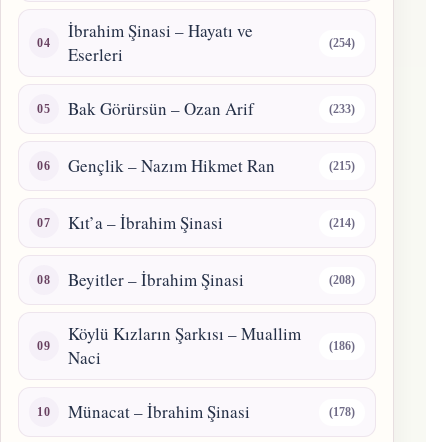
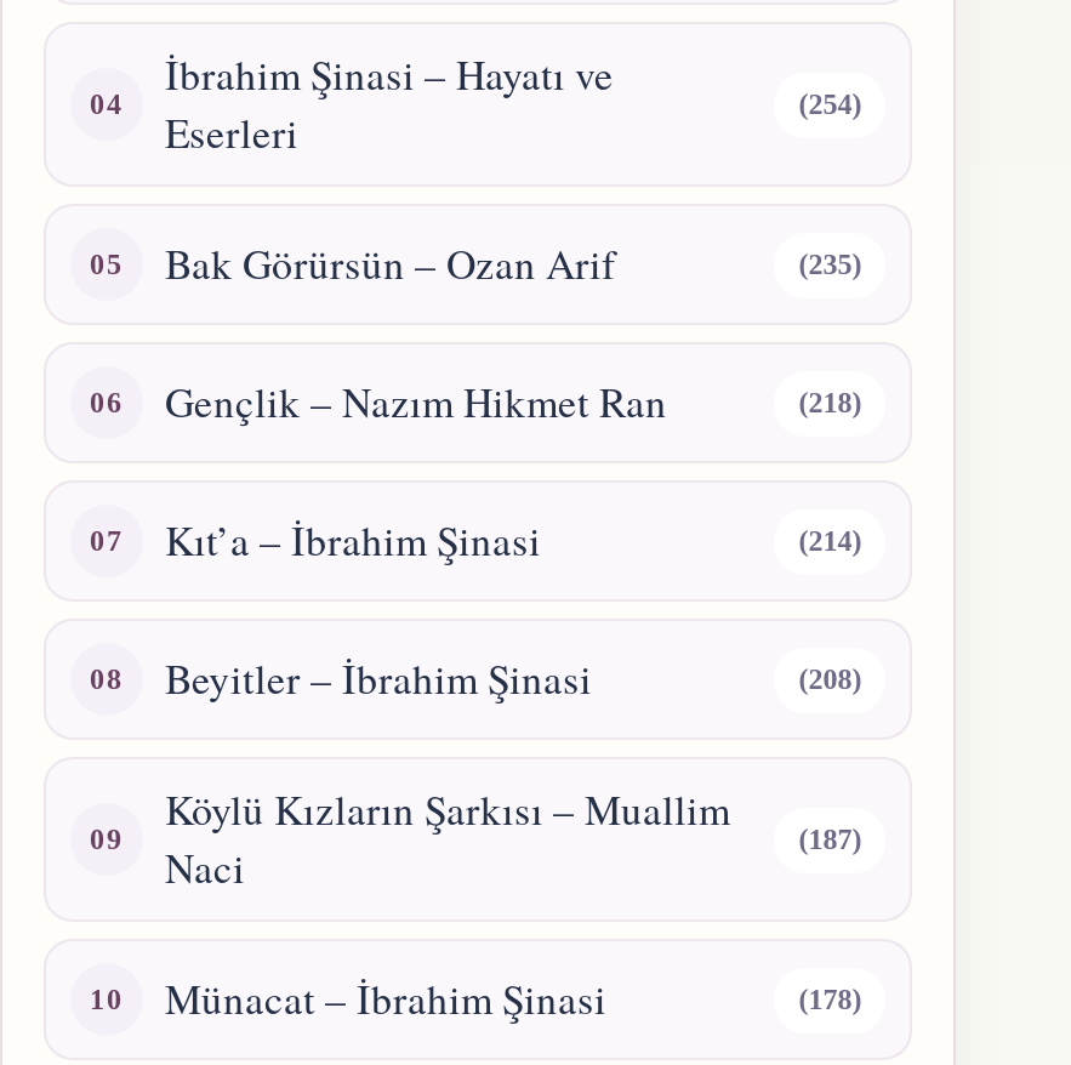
[329,102,355,116] (233) -> [799,247,862,281] (235)
[329,159,355,173] (215) -> [799,385,862,419] (218)
[329,339,355,353] (186) -> [799,822,862,856] (187)

